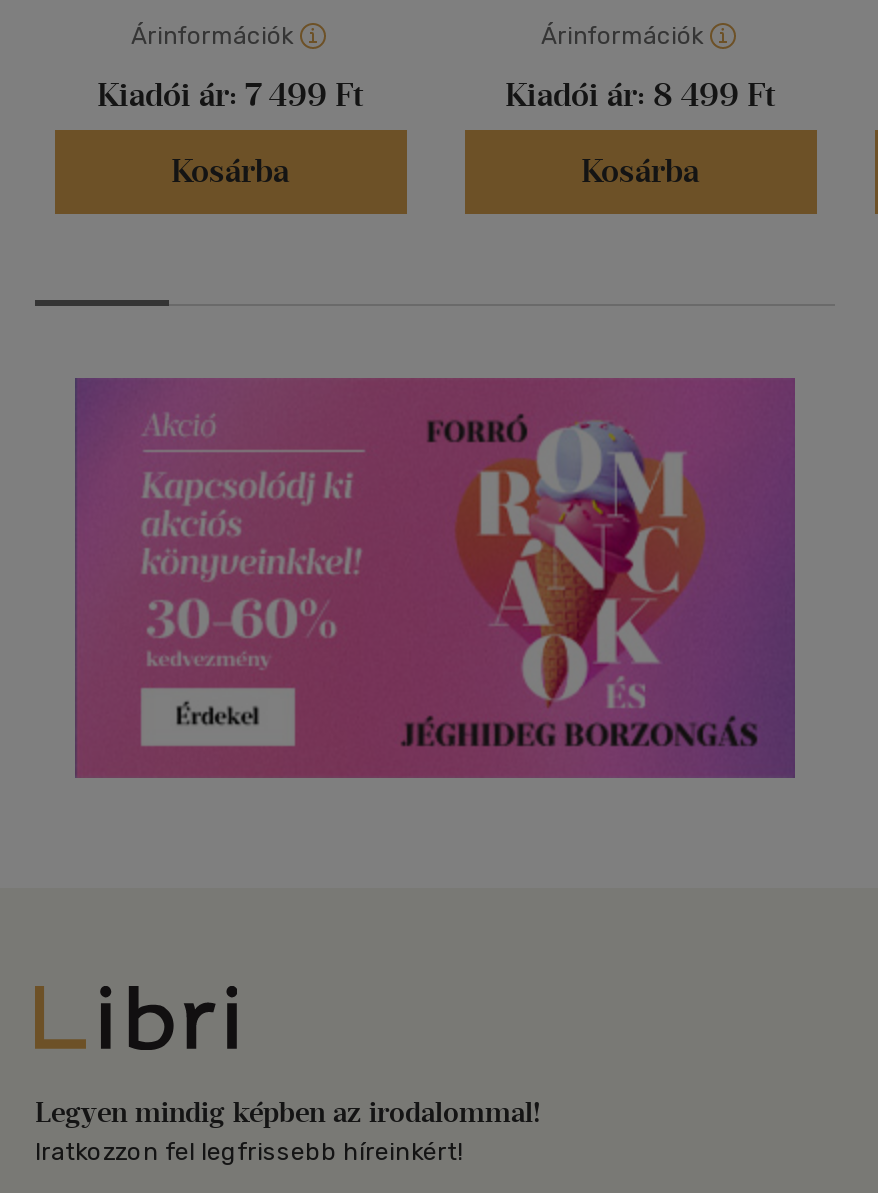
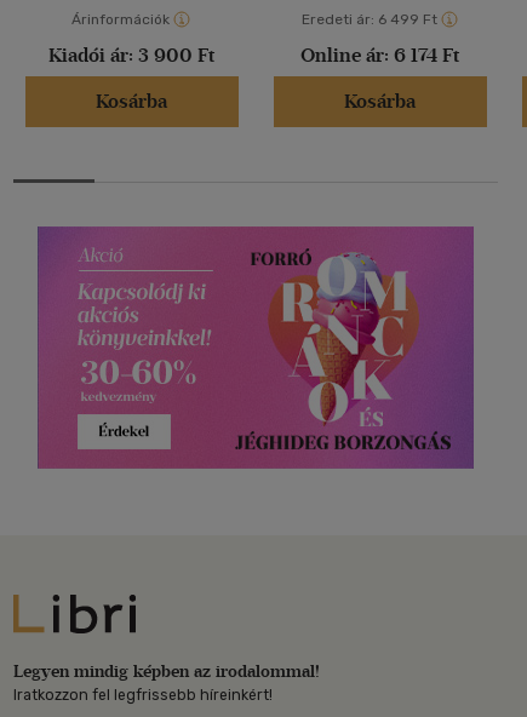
[541,23,703,51] Árinformációk -> [301,11,437,28] Eredeti ár: 6 499 Ft
[97,77,363,115] Kiadói ár: 7 499 Ft -> [48,44,214,67] Kiadói ár: 3 900 Ft
[505,77,775,115] Kiadói ár: 8 499 Ft -> [300,44,459,67] Online ár: 6 174 Ft

